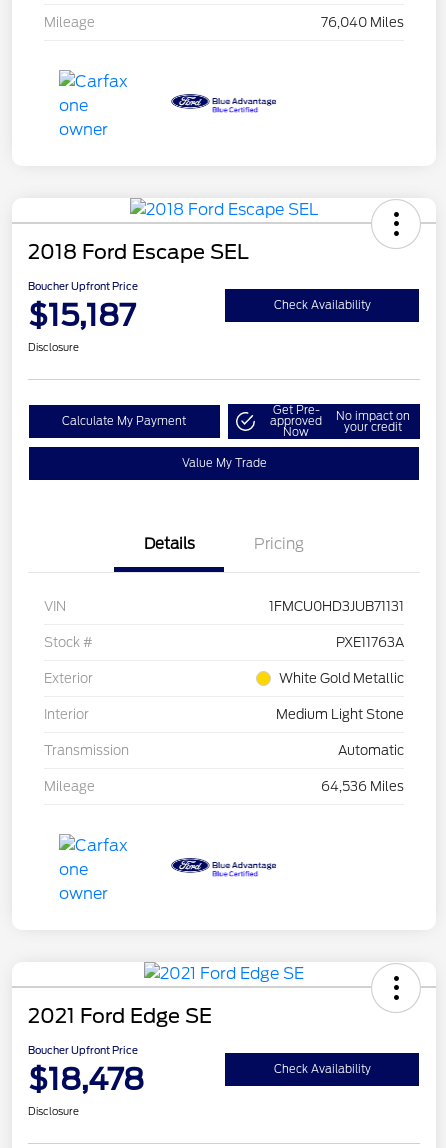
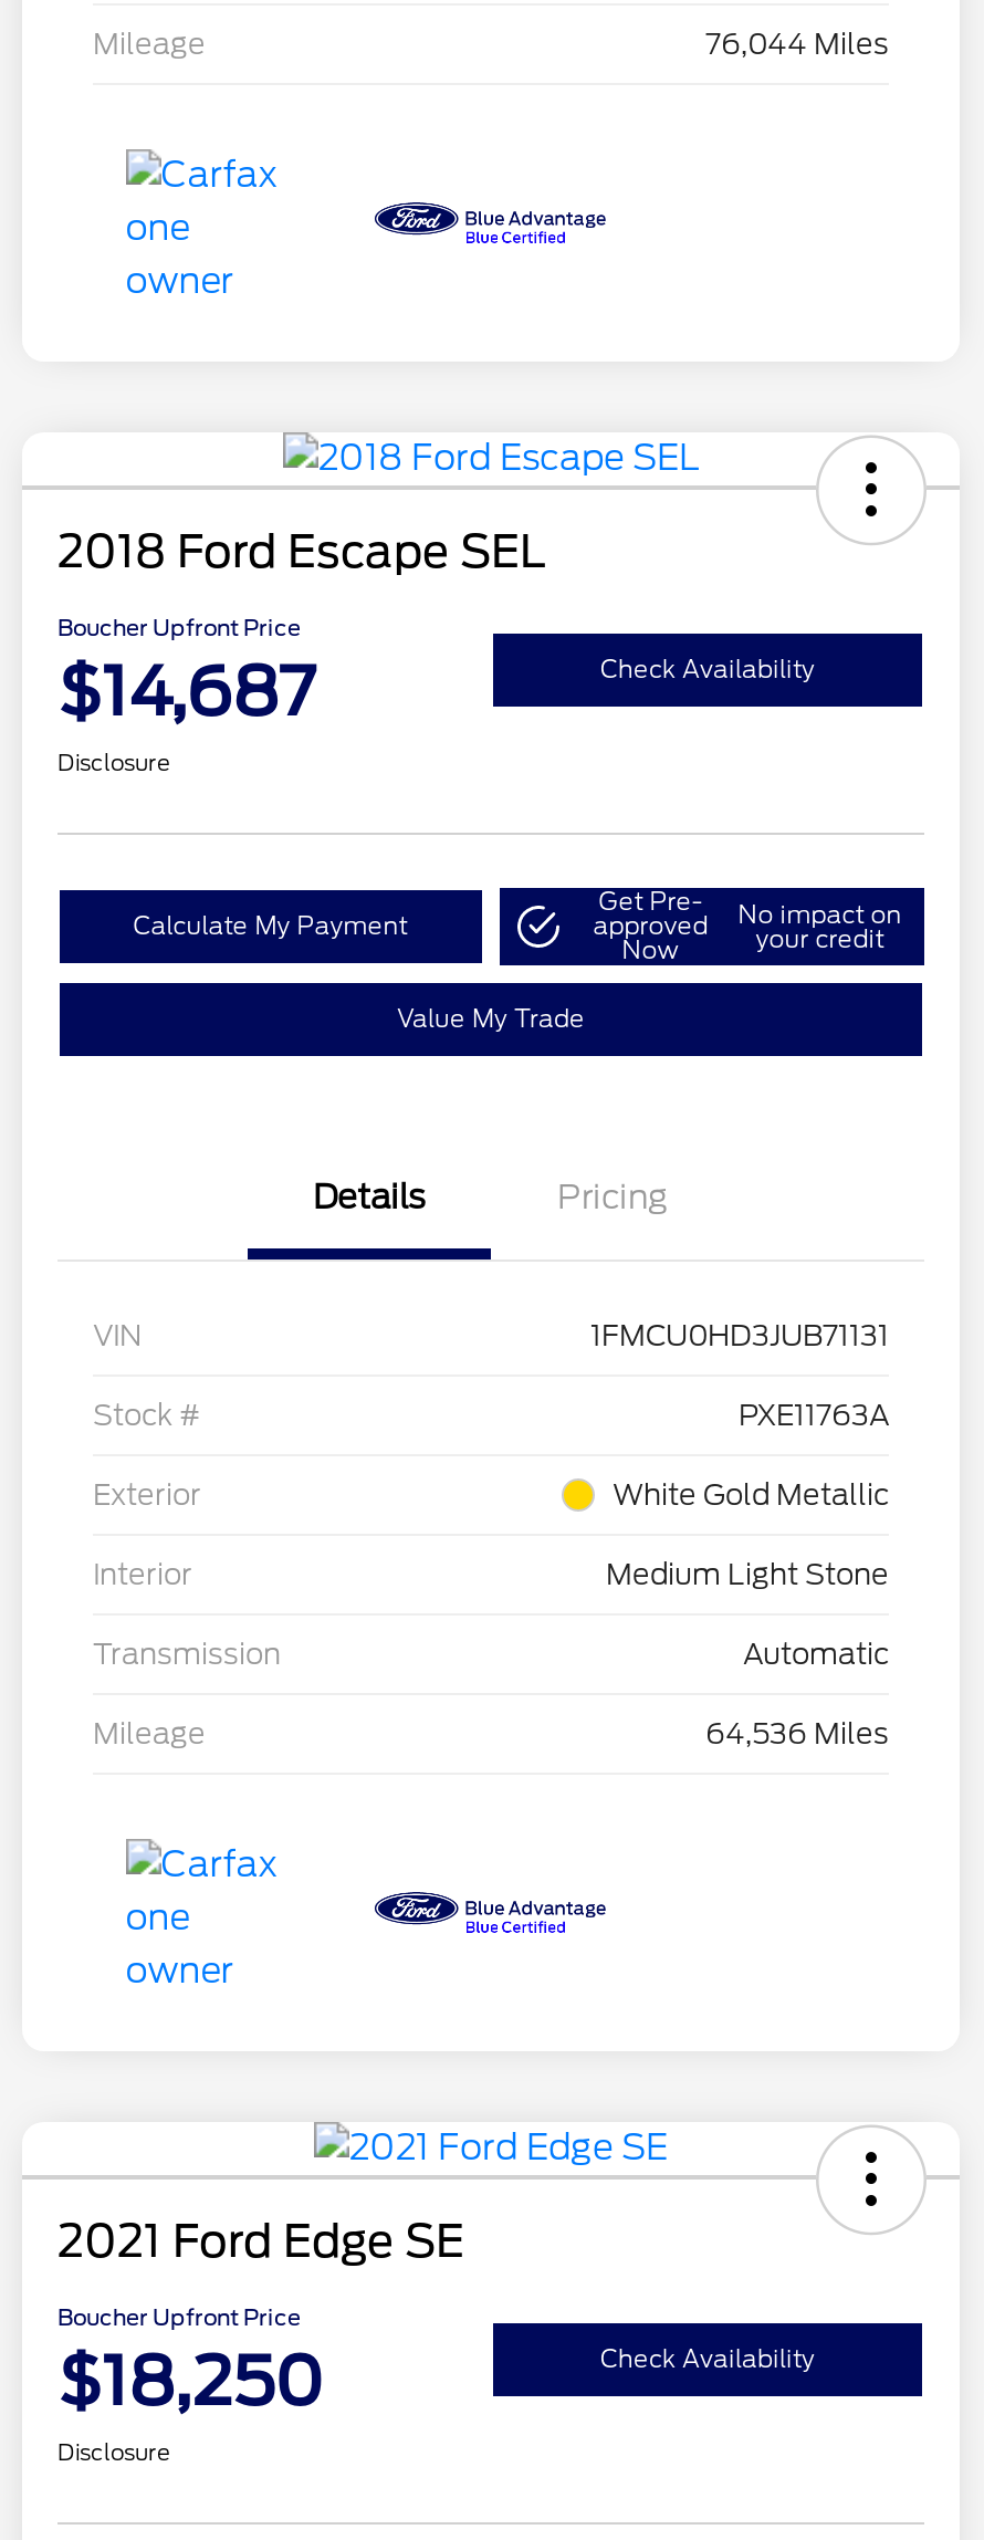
[321,15,404,30] 76,040 Miles -> [705,28,889,61] 76,044 Miles
[28,297,135,333] $15,187 -> [57,652,314,731] $14,687
[28,1061,144,1097] $18,478 -> [57,2341,323,2421] $18,250

